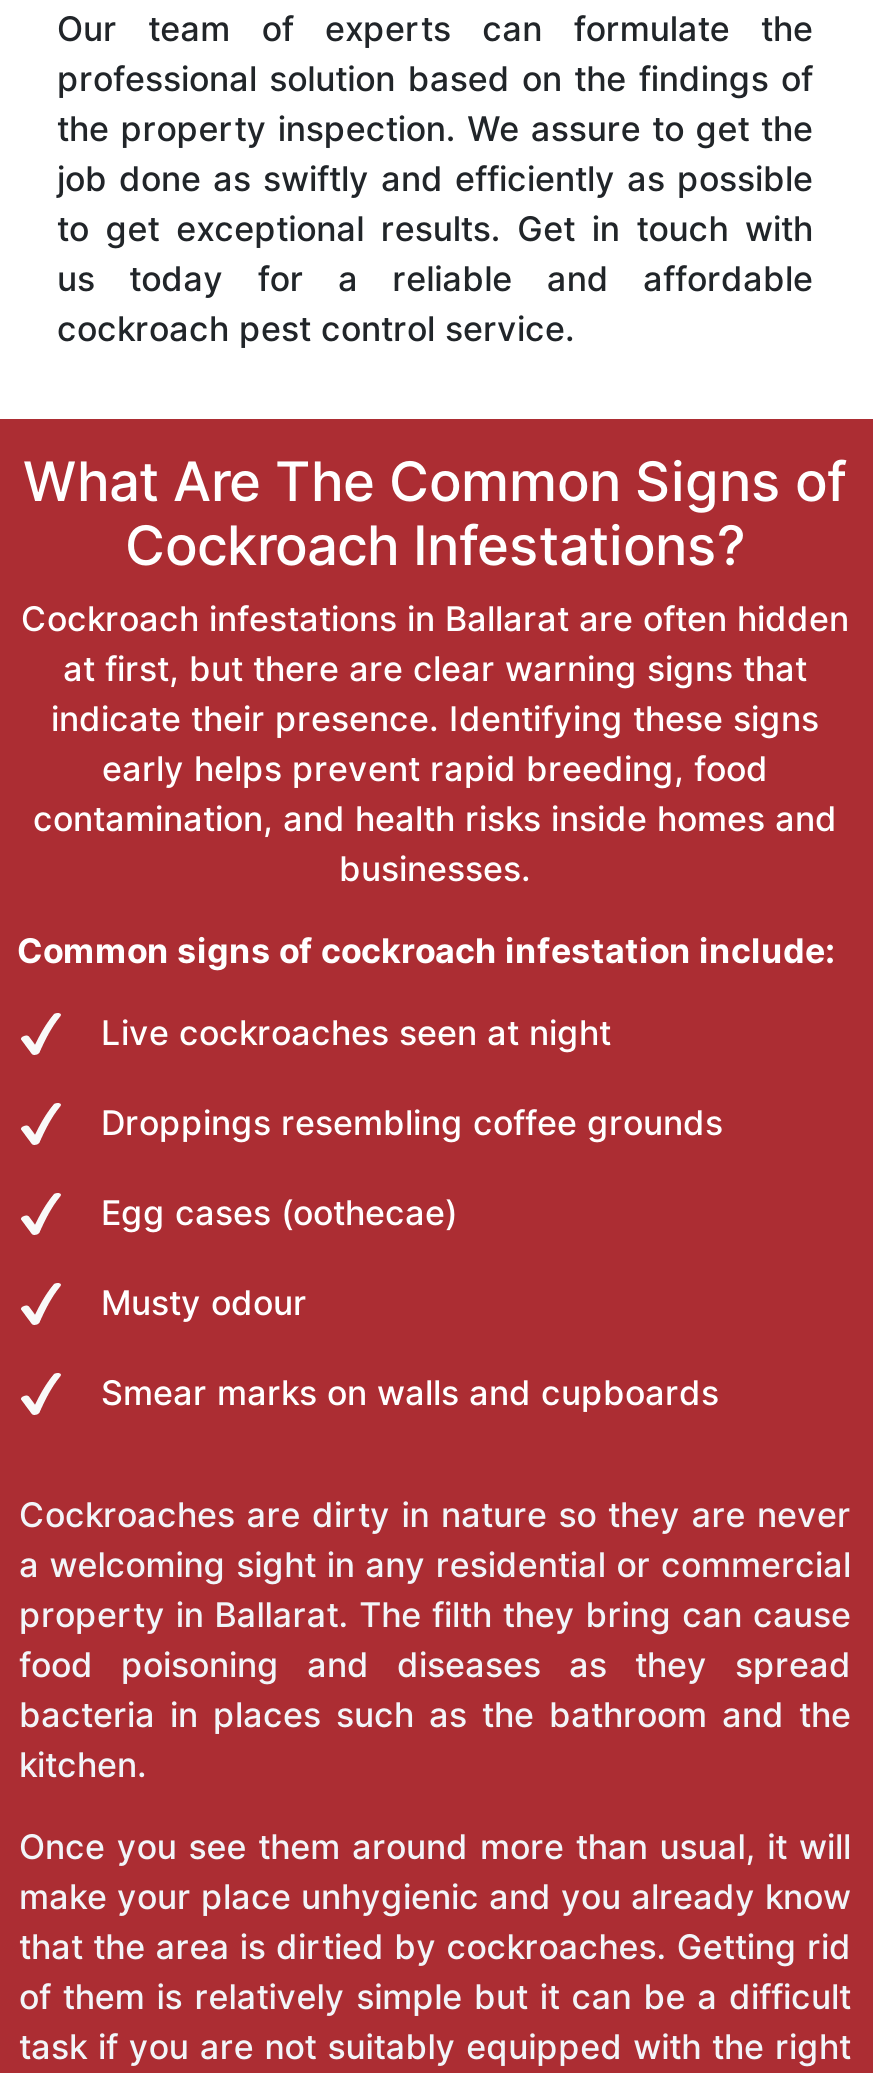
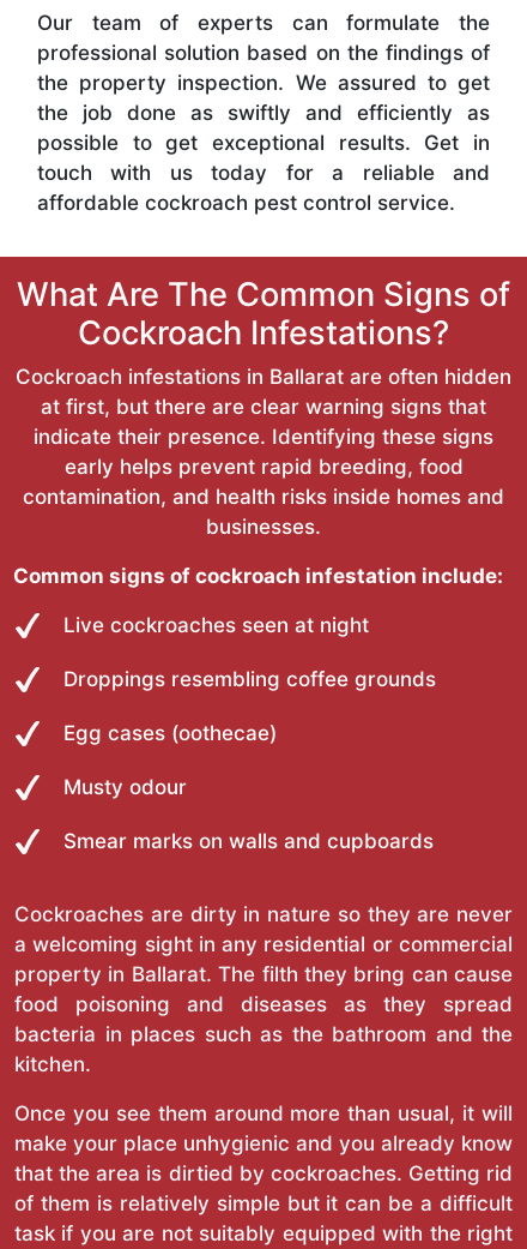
[57,110,813,350] the property inspection. We assure to get the | job done as swiftly and efficiently as possible | to get exceptional results. Get in touch with | us today for a reliable and affordable | cockroach pest control service. -> [37,71,490,215] the property inspection. We assured to get | the job done as swiftly and efficiently as | possible to get exceptional results. Get in | touch with us today for a reliable and | affordable cockroach pest control service.

